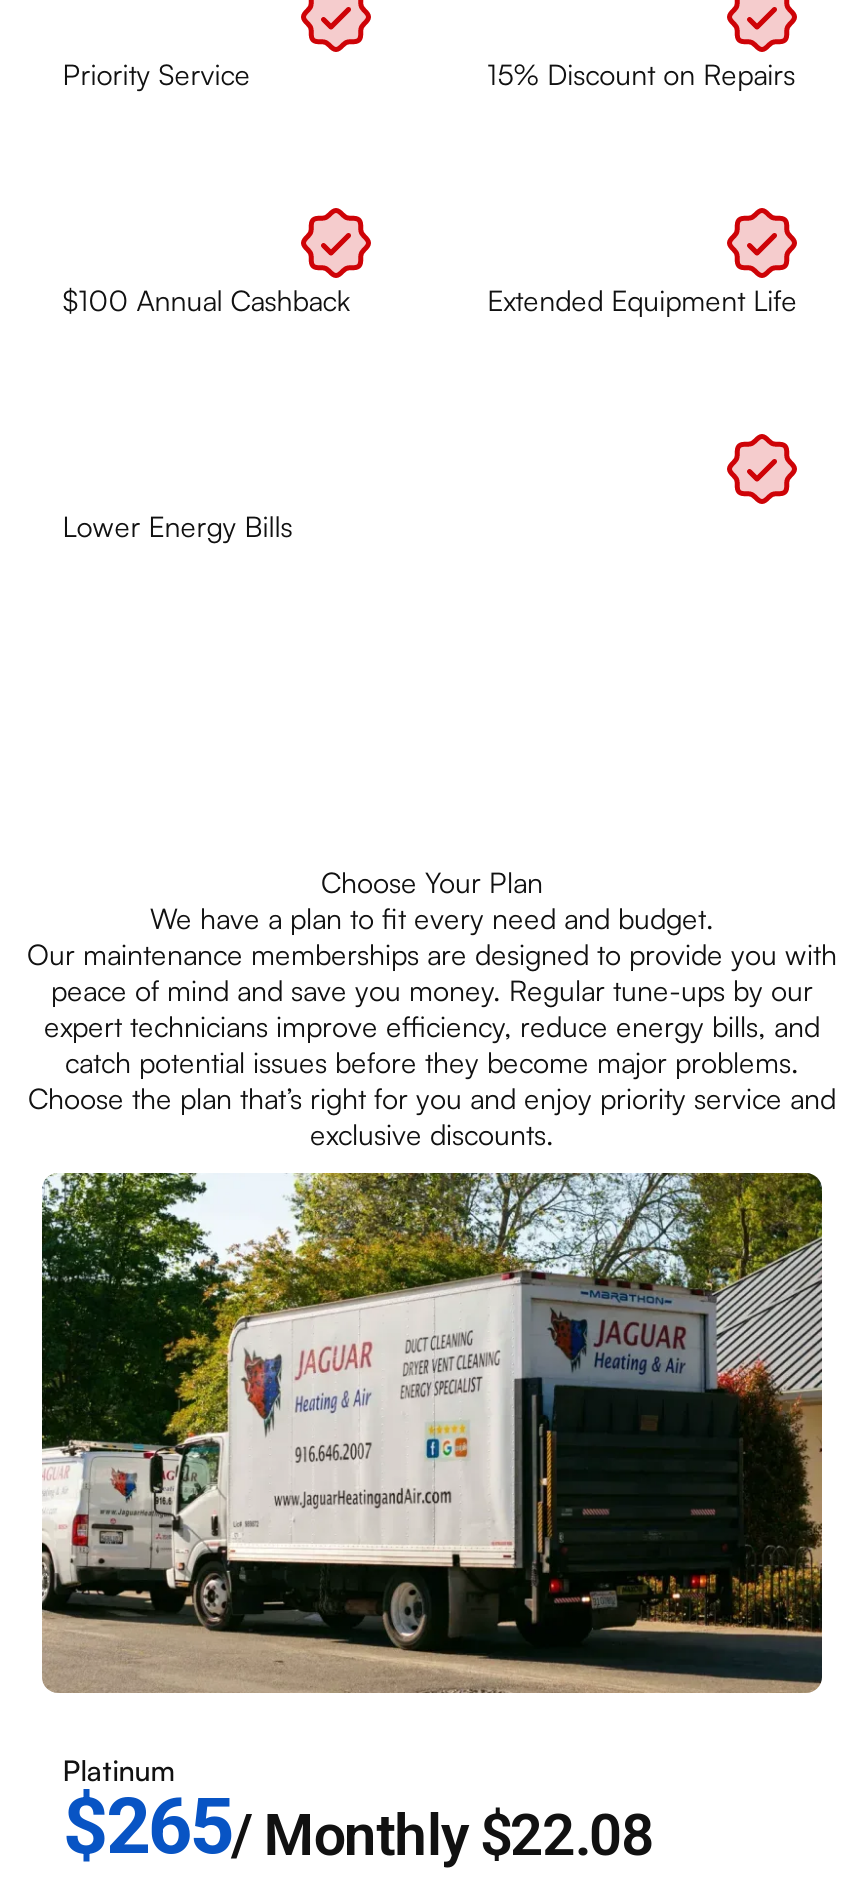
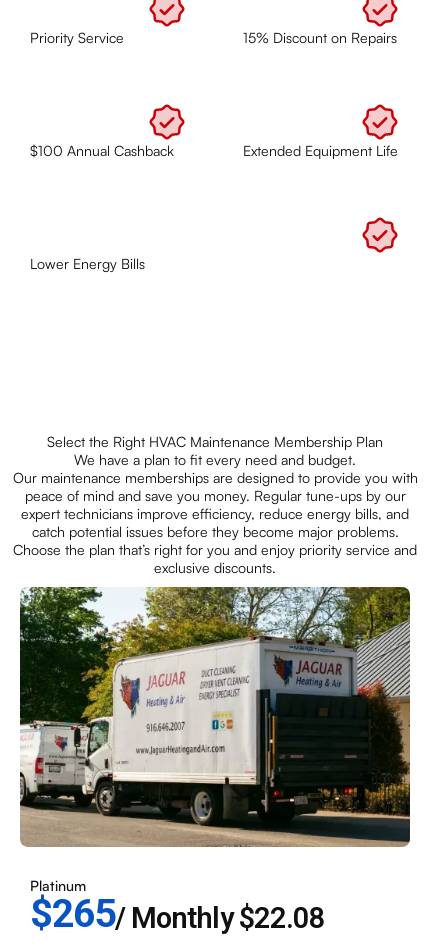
[321,864,543,898] Choose Your Plan -> [47,433,383,450] Select the Right HVAC Maintenance Membership Plan

